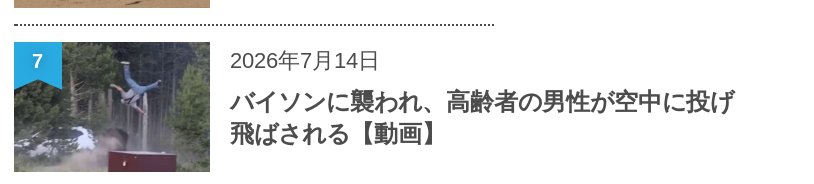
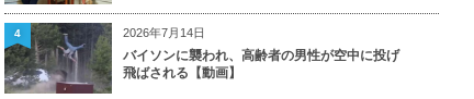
[32,50,44,72] 7 -> [14,27,21,39] 4

